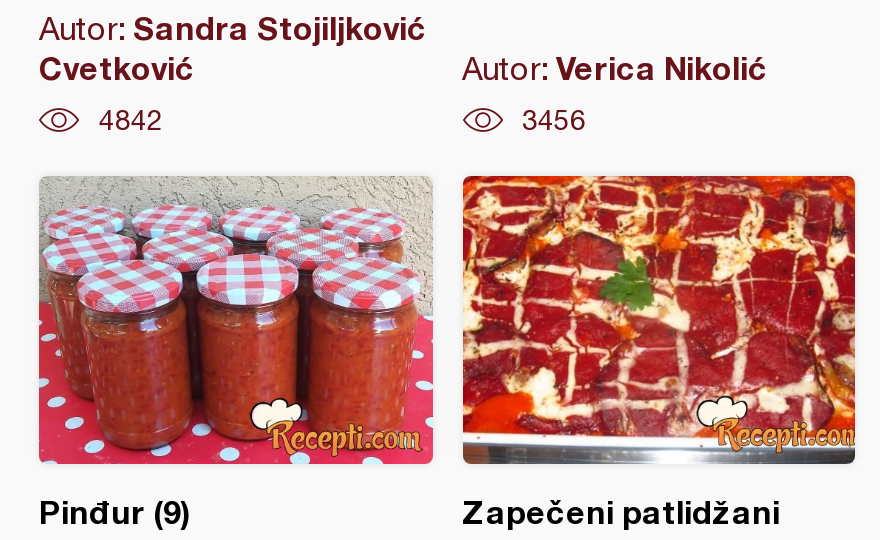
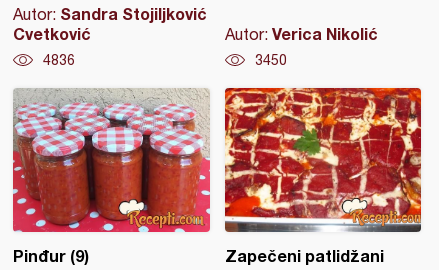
[99,104,163,136] 4842 -> [43,52,75,68] 4836
[522,104,586,136] 3456 -> [254,52,286,68] 3450

